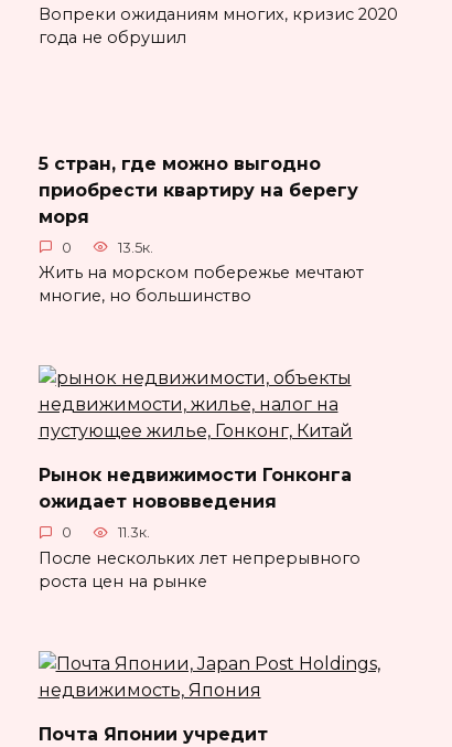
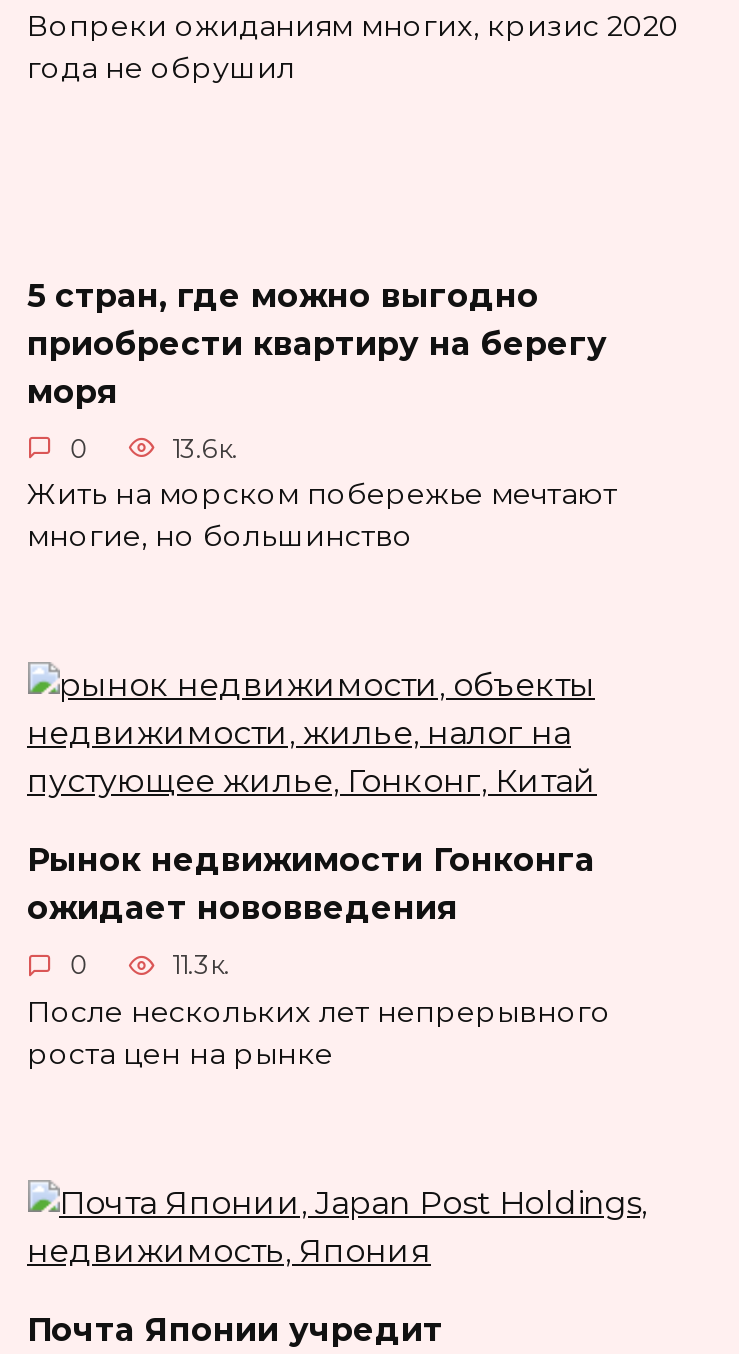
[118,239,153,255] 13.5к. -> [172,433,238,463] 13.6к.

